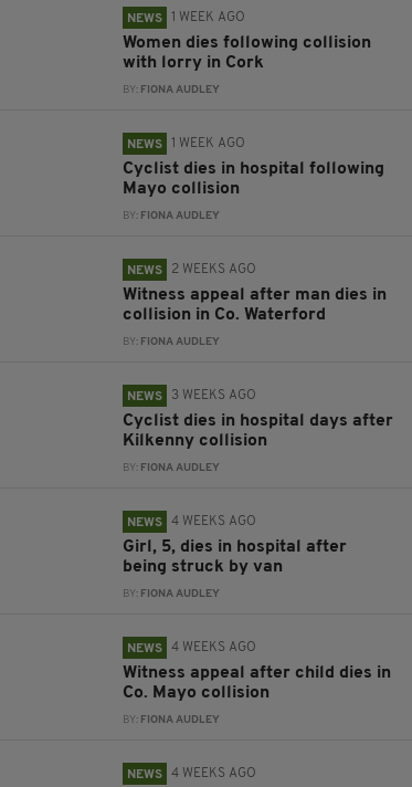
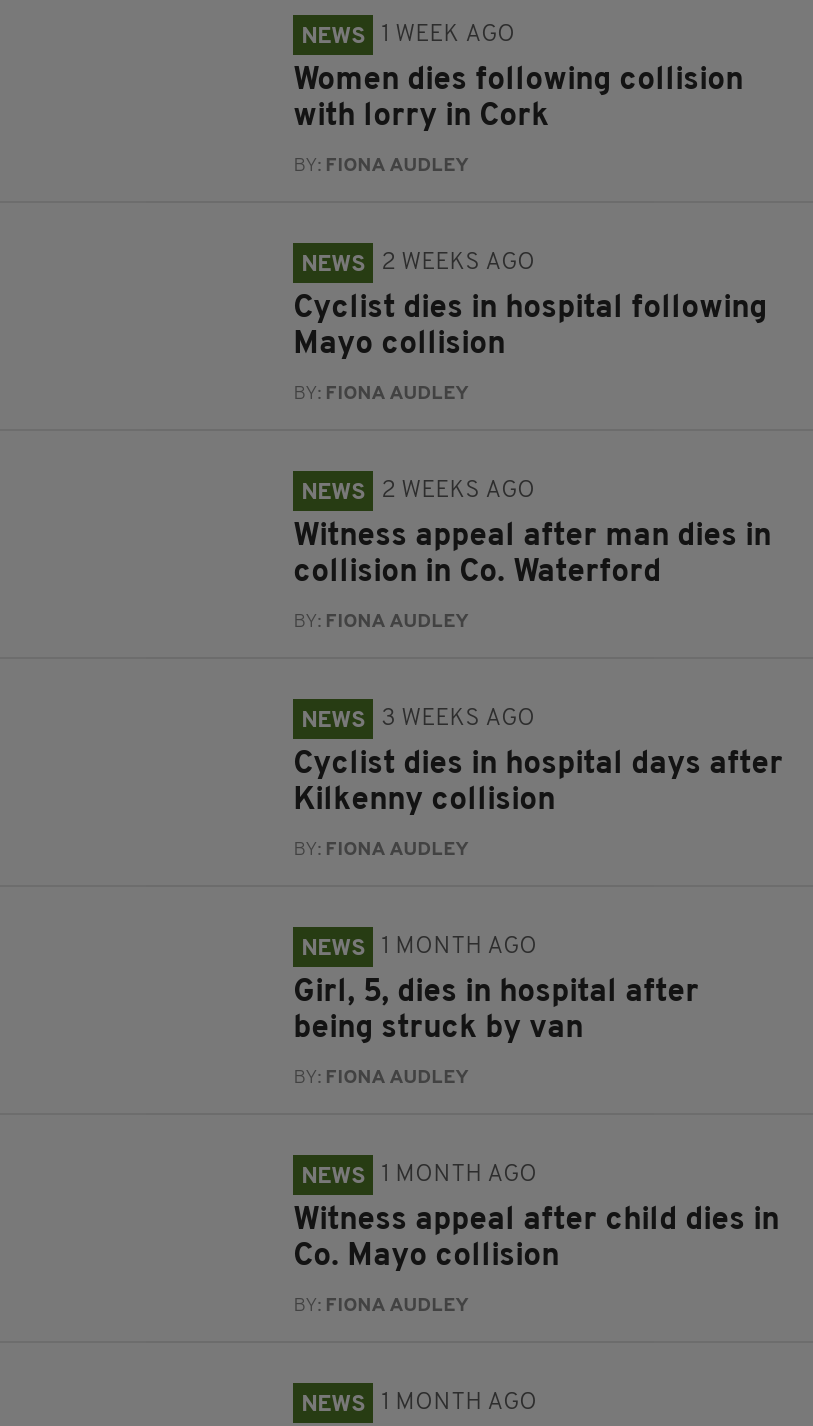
[127,137,245,151] NEWS 1 WEEK AGO -> [301,251,535,277] NEWS 2 WEEKS AGO
[127,515,256,529] NEWS 4 WEEKS AGO -> [301,935,537,961] NEWS 1 MONTH AGO
[127,641,256,655] NEWS 4 WEEKS AGO -> [301,1163,537,1189] NEWS 1 MONTH AGO
[127,767,256,781] NEWS 4 WEEKS AGO -> [301,1391,537,1417] NEWS 1 MONTH AGO

